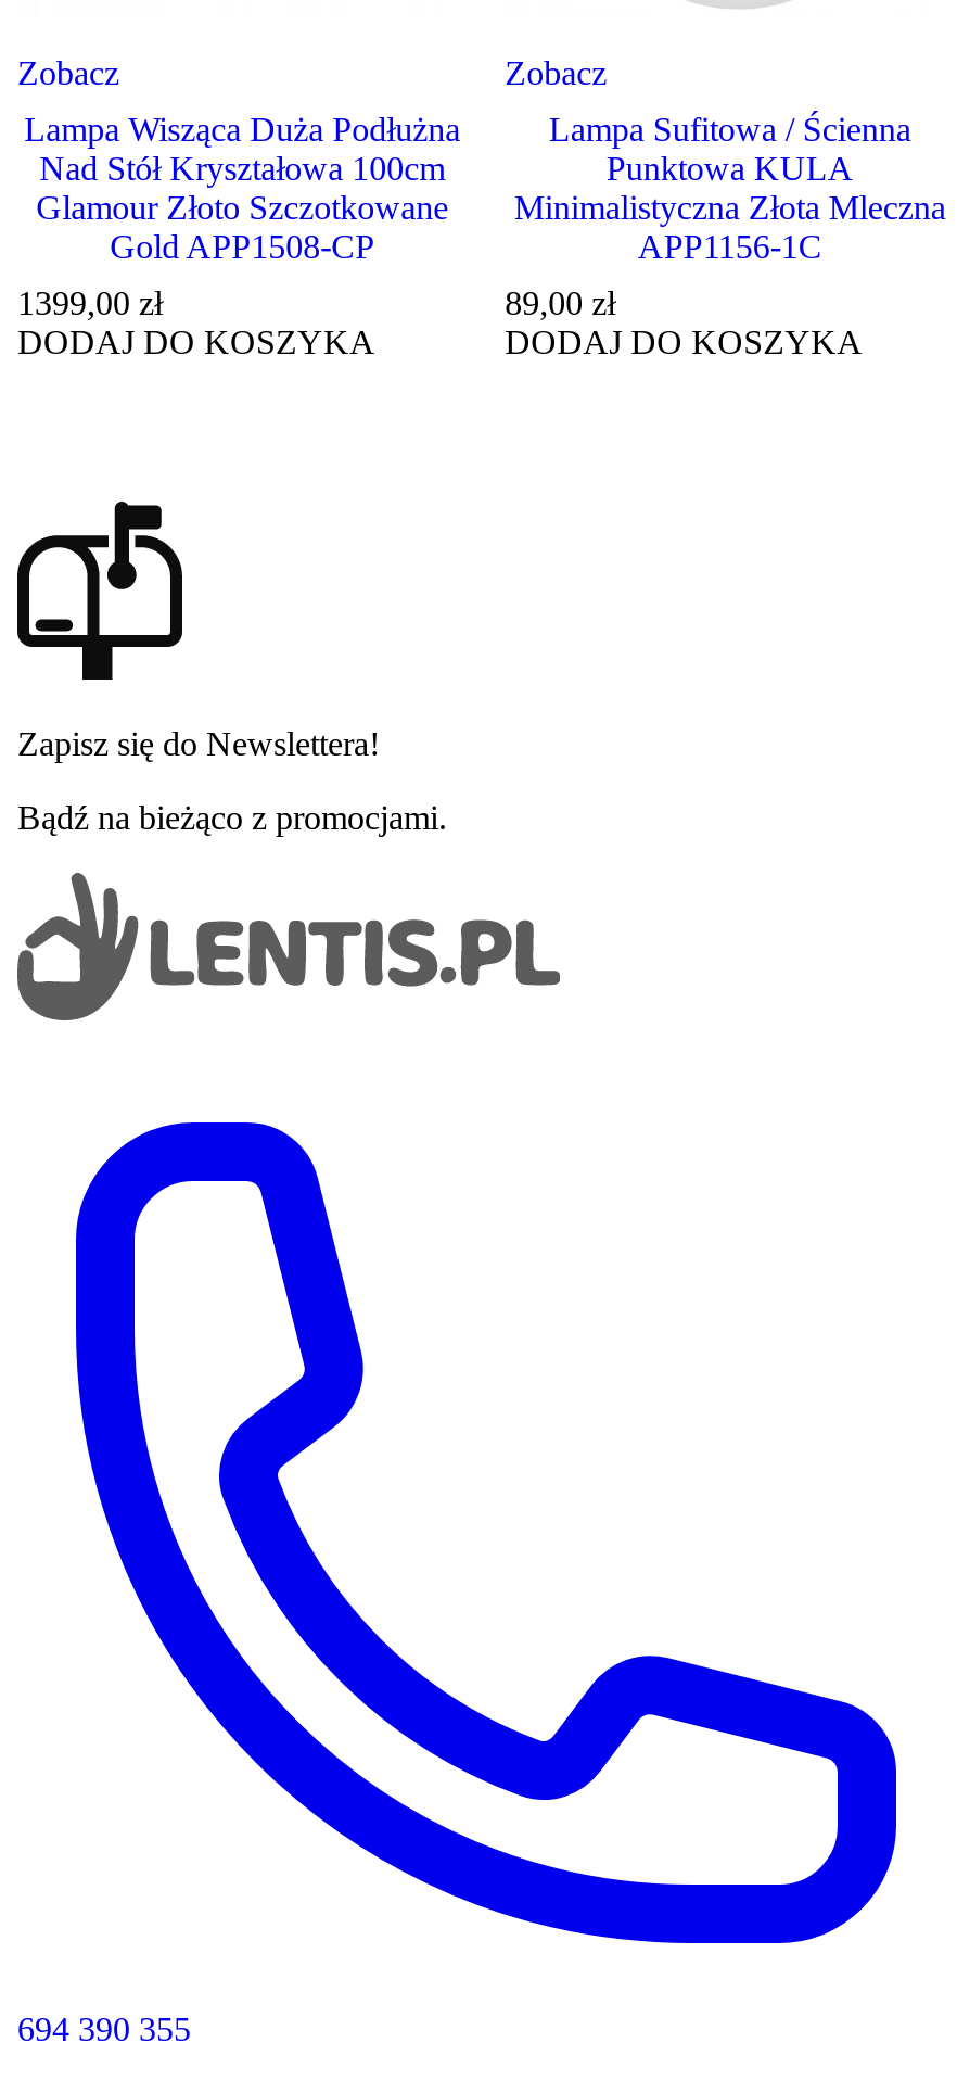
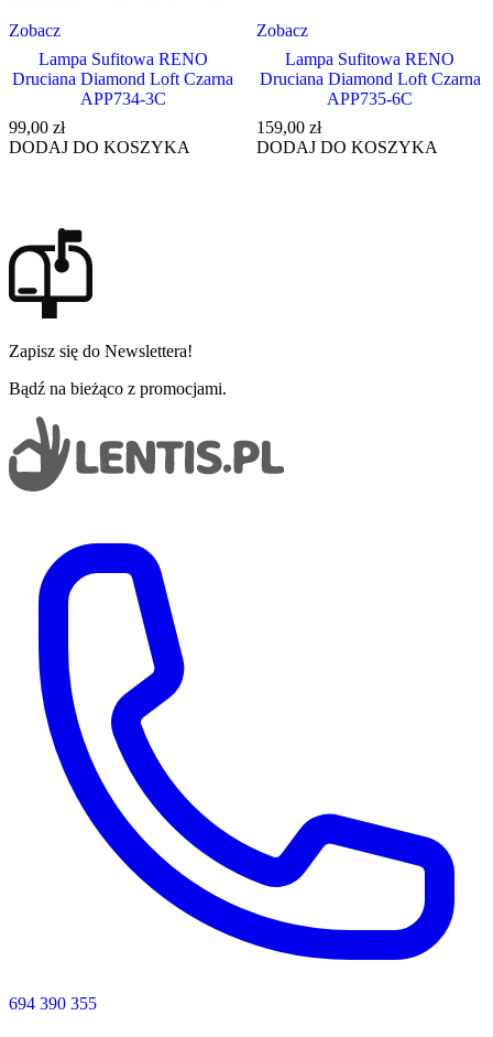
[24,111,460,265] Lampa Wisząca Duża Podłużna | Nad Stół Kryształowa 100cm | Glamour Złoto Szczotkowane | Gold APP1508-CP -> [12,50,234,108] Lampa Sufitowa RENO | Druciana Diamond Loft Czarna | APP734-3C
[514,111,946,265] Lampa Sufitowa / Ścienna | Punktowa KULA | Minimalistyczna Złota Mleczna | APP1156-1C -> [259,50,481,108] Lampa Sufitowa RENO | Druciana Diamond Loft Czarna | APP735-6C
[17,285,163,322] 1399,00 zł -> [9,118,65,137] 99,00 zł
[505,285,615,322] 89,00 zł -> [256,118,321,137] 159,00 zł

